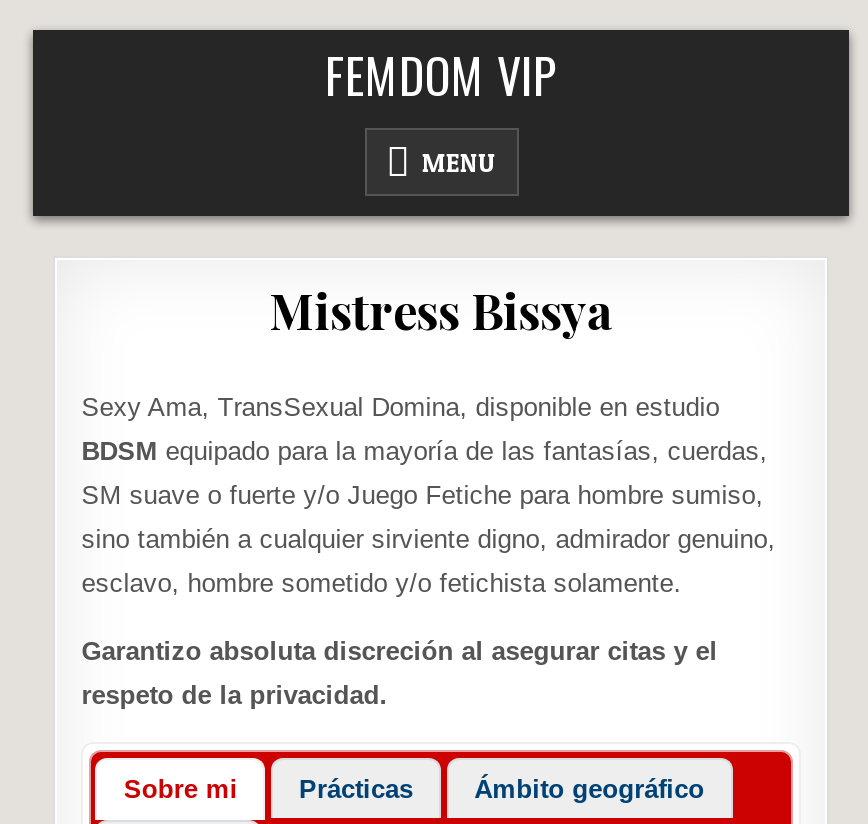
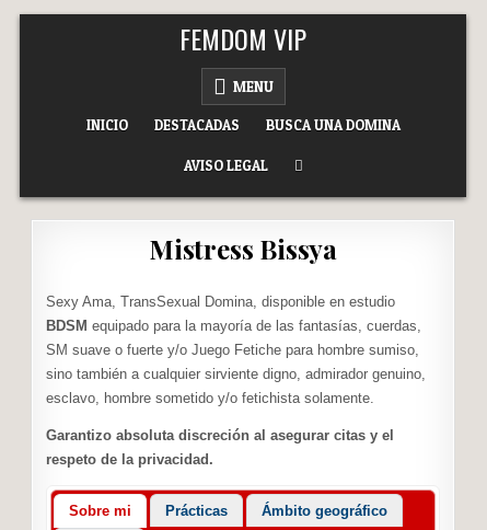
none -> [86,116,400,174] INICIO | DESTACADAS | BUSCA UNA DOMINA | AVISO LEGAL

